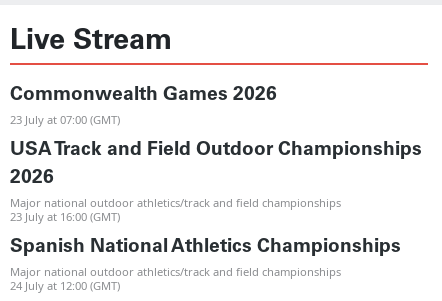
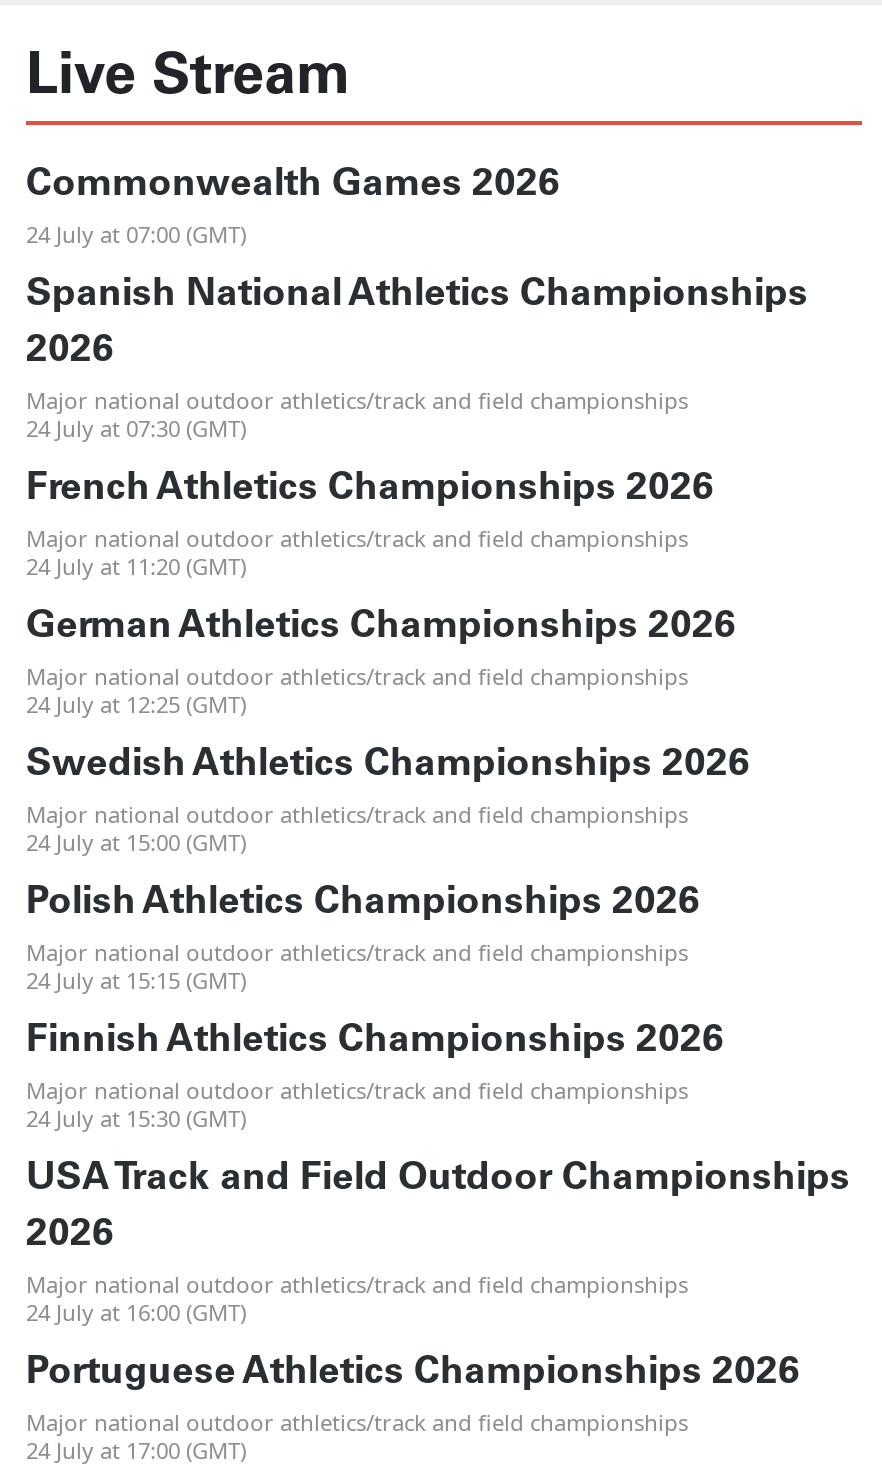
[10,112,120,127] 23 July at 07:00 (GMT) -> [26,219,750,1133] 24 July at 07:00 (GMT) | 2026 | Major national outdoor athletics/track and field championships | 24 July at 07:30 (GMT) | French Athletics Championships 2026 | Major national outdoor athletics/track and field championships | 24 July at 11:20 (GMT) | German Athletics Championships 2026 | Major national outdoor athletics/track and field championships | 24 July at 12:25 (GMT) | Swedish Athletics Championships 2026 | Major national outdoor athletics/track and field championships | 24 July at 15:00 (GMT) | Polish Athletics Championships 2026 | Major national outdoor athletics/track and field championships | 24 July at 15:15 (GMT) | Finnish Athletics Championships 2026 | Major national outdoor athletics/track and field championships | 24 July at 15:30 (GMT)
[10,209,120,224] 23 July at 16:00 (GMT) -> [26,1297,246,1327] 24 July at 16:00 (GMT)
none -> [26,1355,800,1391] Portuguese Athletics Championships 2026
moved [10,238,401,256] -> [26,277,808,313]: Spanish National Athletics Championships
[10,278,120,293] 24 July at 12:00 (GMT) -> [26,1435,246,1465] 24 July at 17:00 (GMT)

